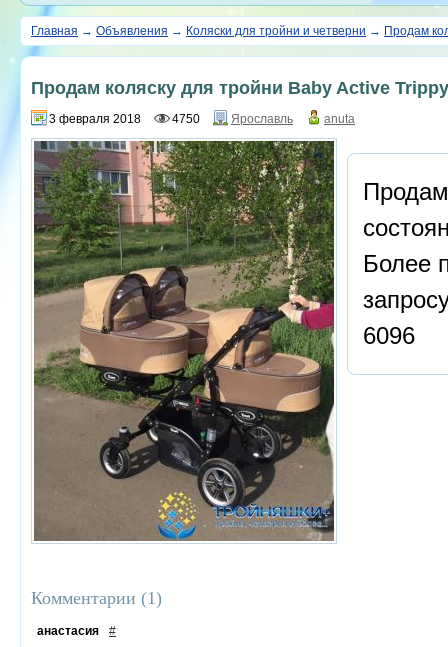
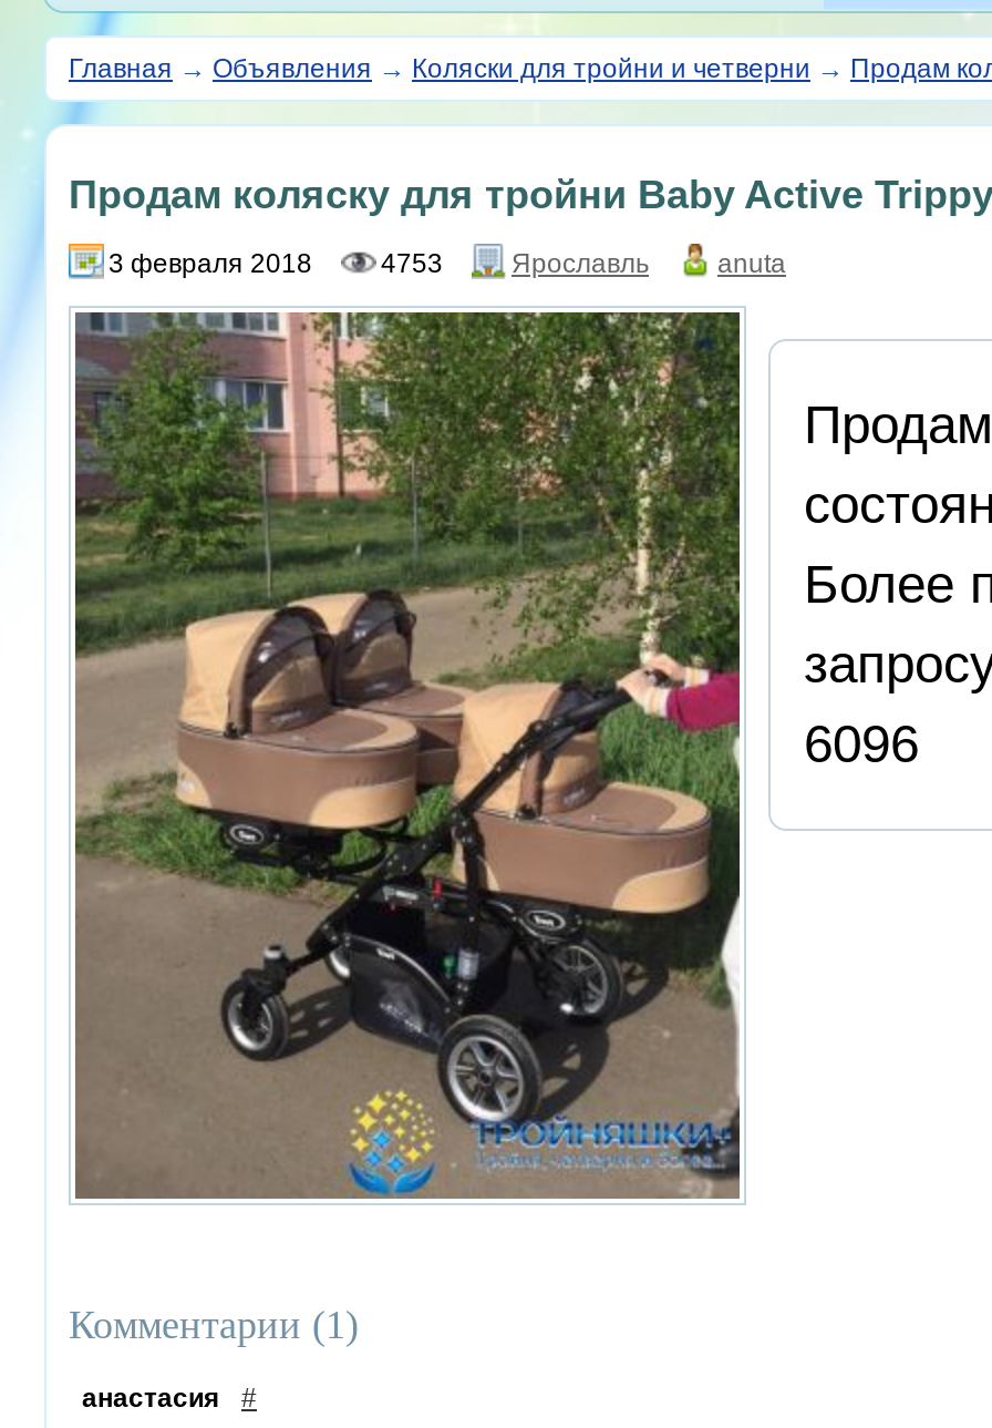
[172,112,200,126] 4750 -> [381,248,443,279] 4753

